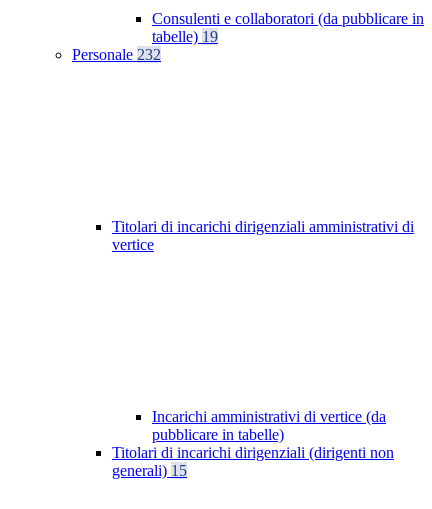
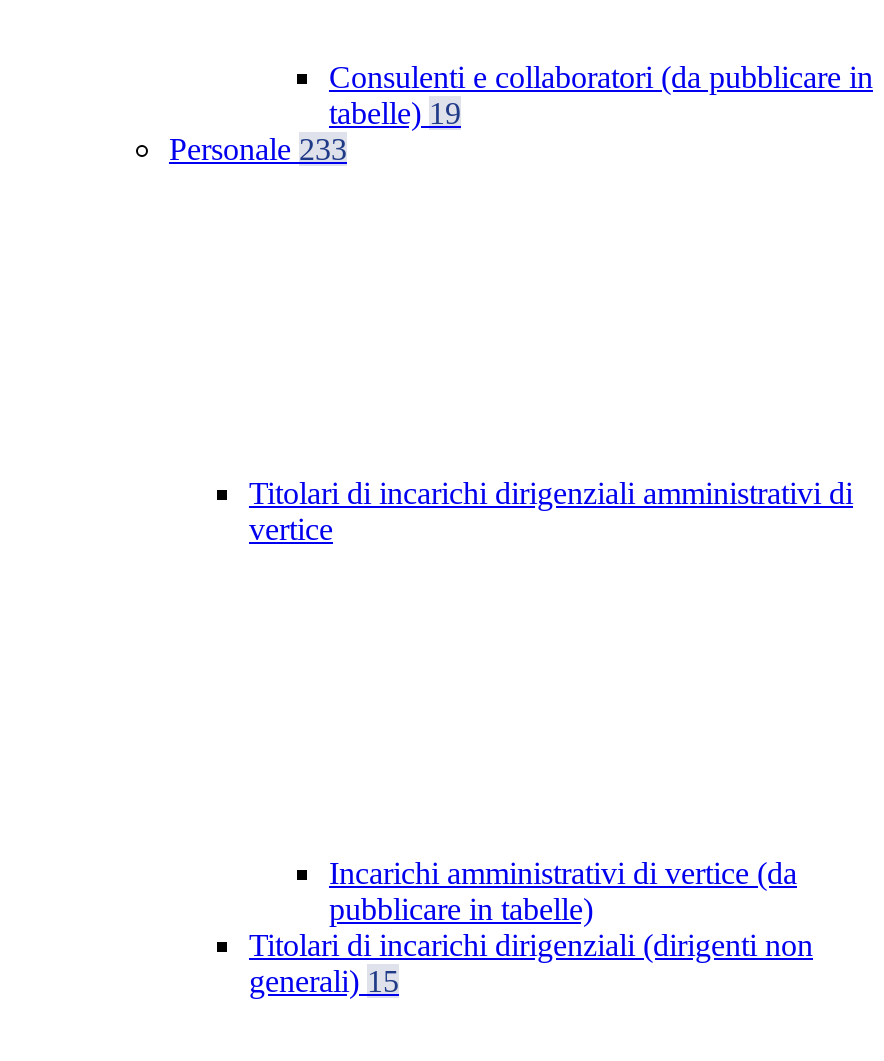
[72,46,161,63] Personale 232 -> [169,132,347,166] Personale 233

